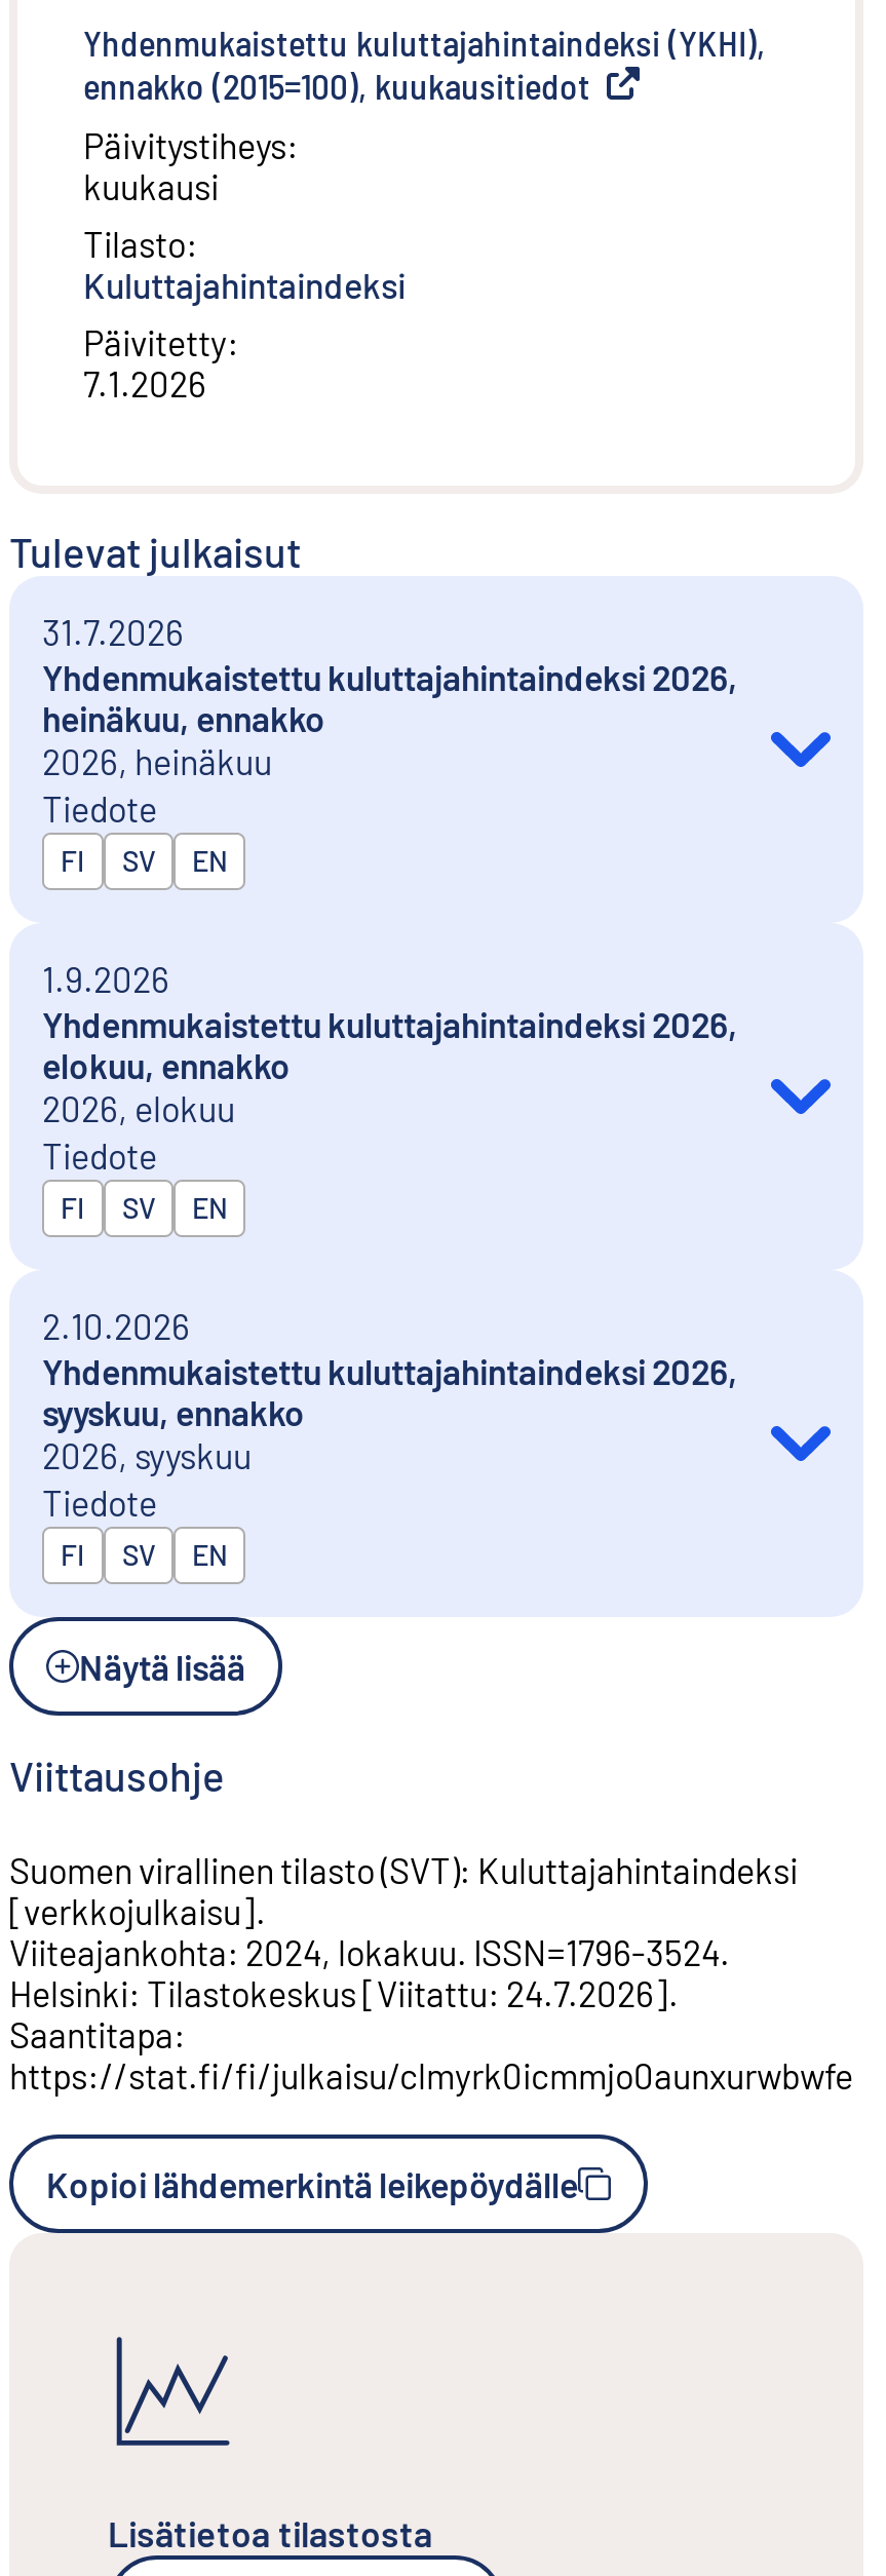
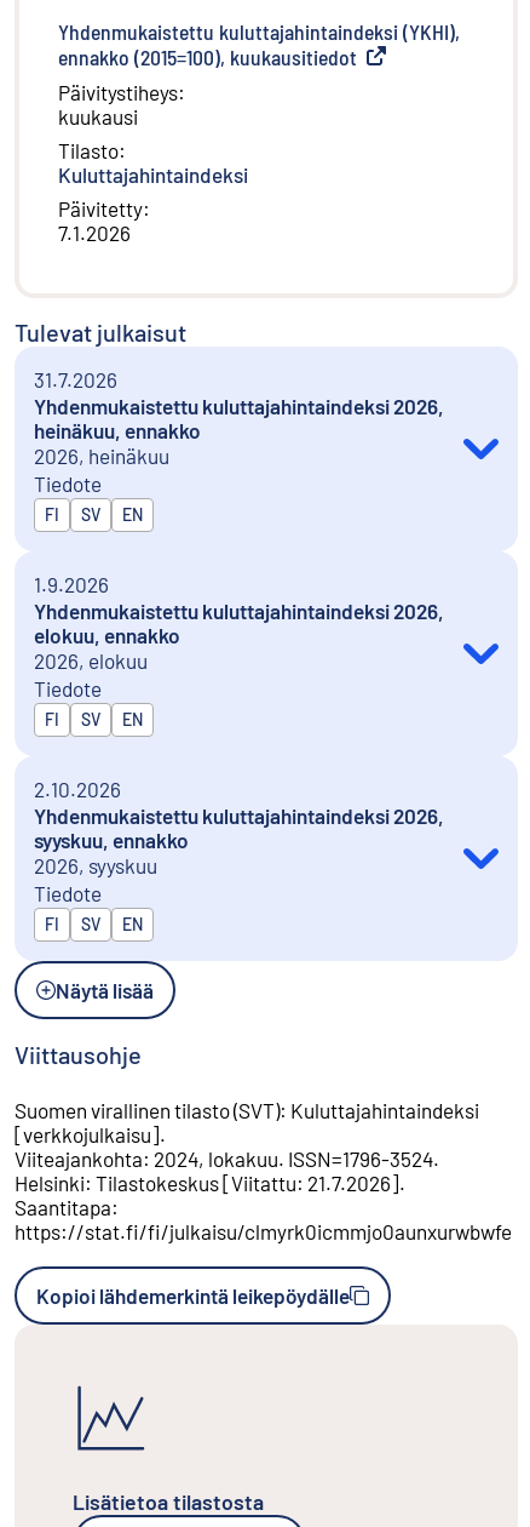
[9,1972,679,2013] Helsinki: Tilastokeskus [Viitattu: 24.7.2026]. -> [15,1170,405,1195] Helsinki: Tilastokeskus [Viitattu: 21.7.2026].

